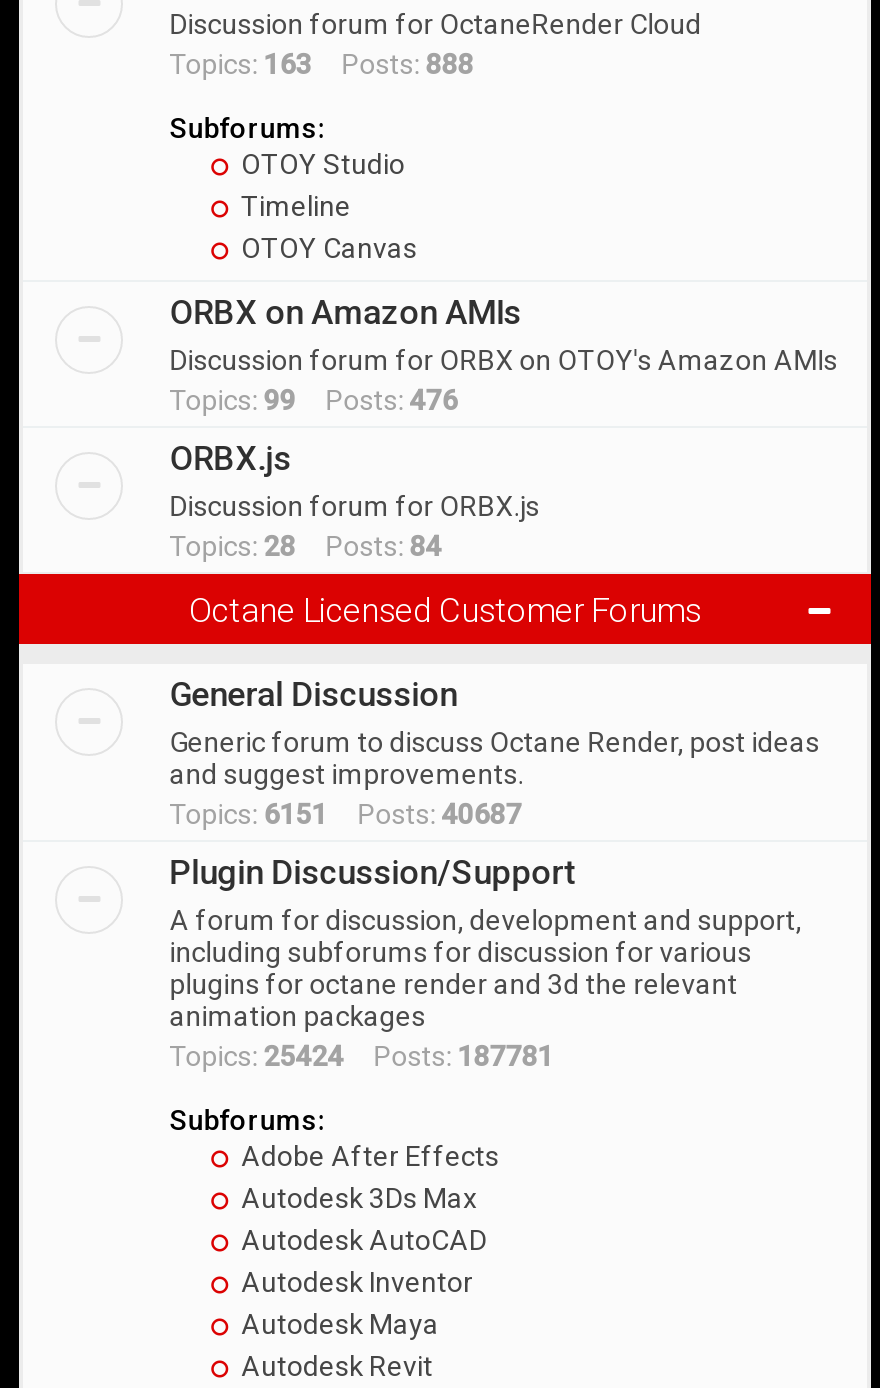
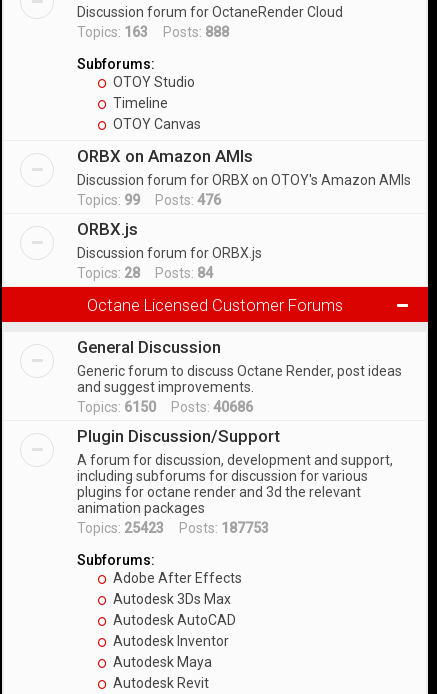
[169,798,521,830] Topics: 6151 Posts: 40687 -> [77,399,253,415] Topics: 6150 Posts: 40686
[169,1040,553,1072] Topics: 25424 Posts: 187781 -> [77,520,269,536] Topics: 25423 Posts: 187753

